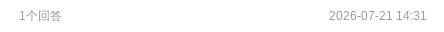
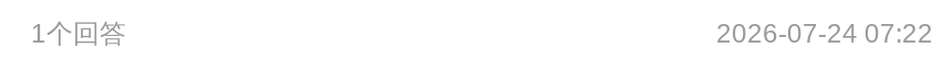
[329,9,427,23] 2026-07-21 14:31 -> [716,19,933,49] 2026-07-24 07:22

